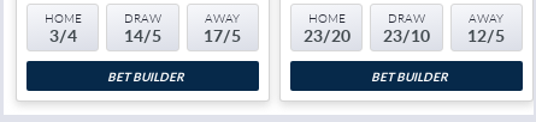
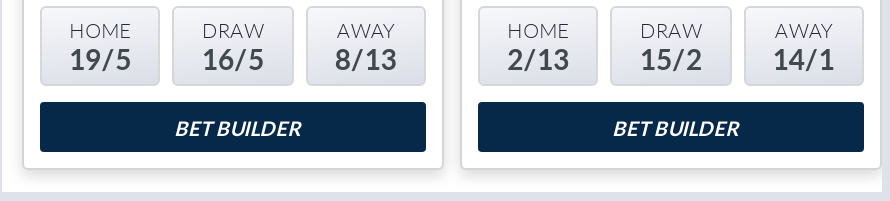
[49,24,77,47] 3/4 -> [69,40,131,78] 19/5
[124,24,161,47] 14/5 -> [202,40,264,78] 16/5
[204,24,241,47] 17/5 -> [335,40,397,78] 8/13
[303,24,350,47] 23/20 -> [507,40,569,78] 2/13
[383,24,430,47] 23/10 -> [640,40,702,78] 15/2
[468,24,505,47] 12/5 -> [773,40,835,78] 14/1

